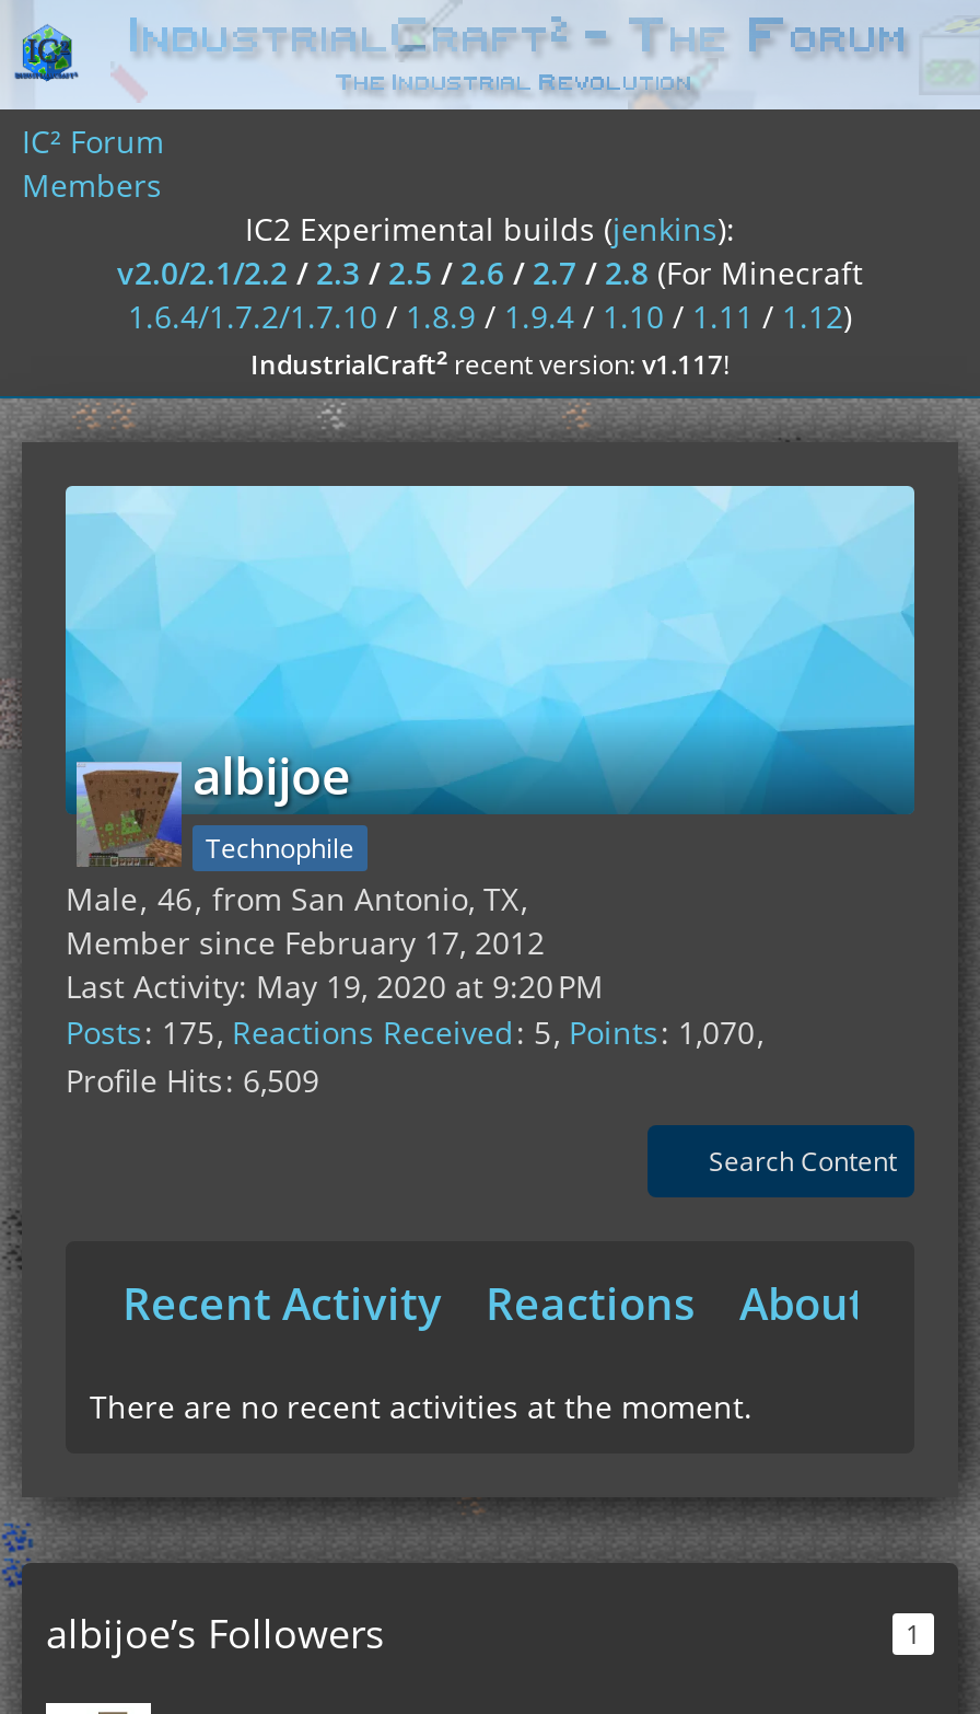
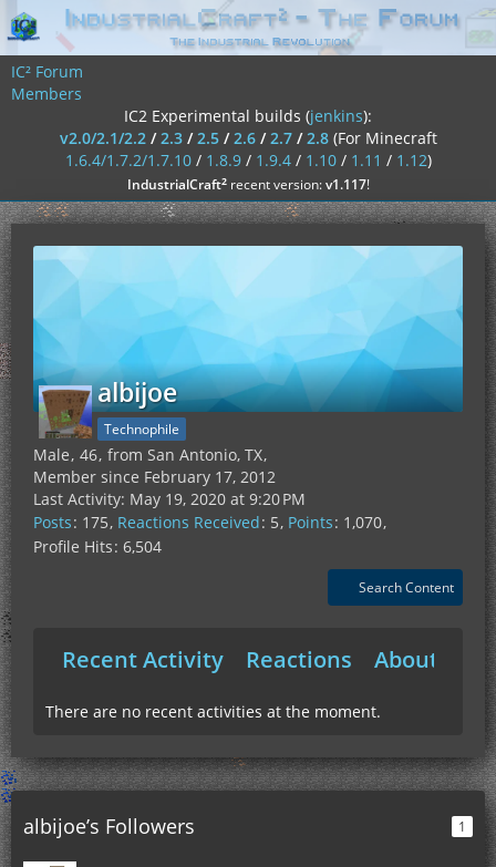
[66,1058,319,1100] Profile Hits 6,509 -> [33,535,162,556] Profile Hits 6,504

